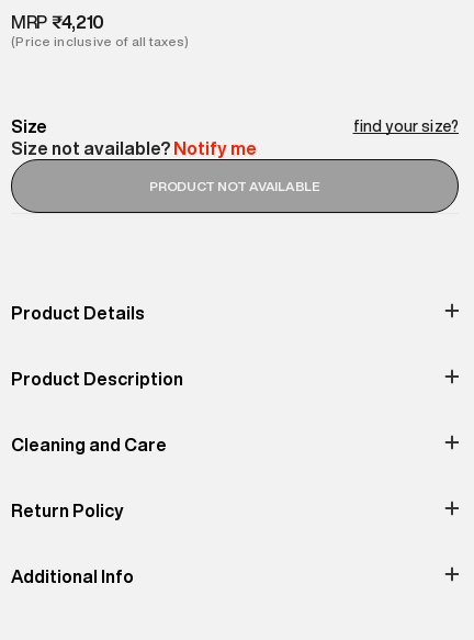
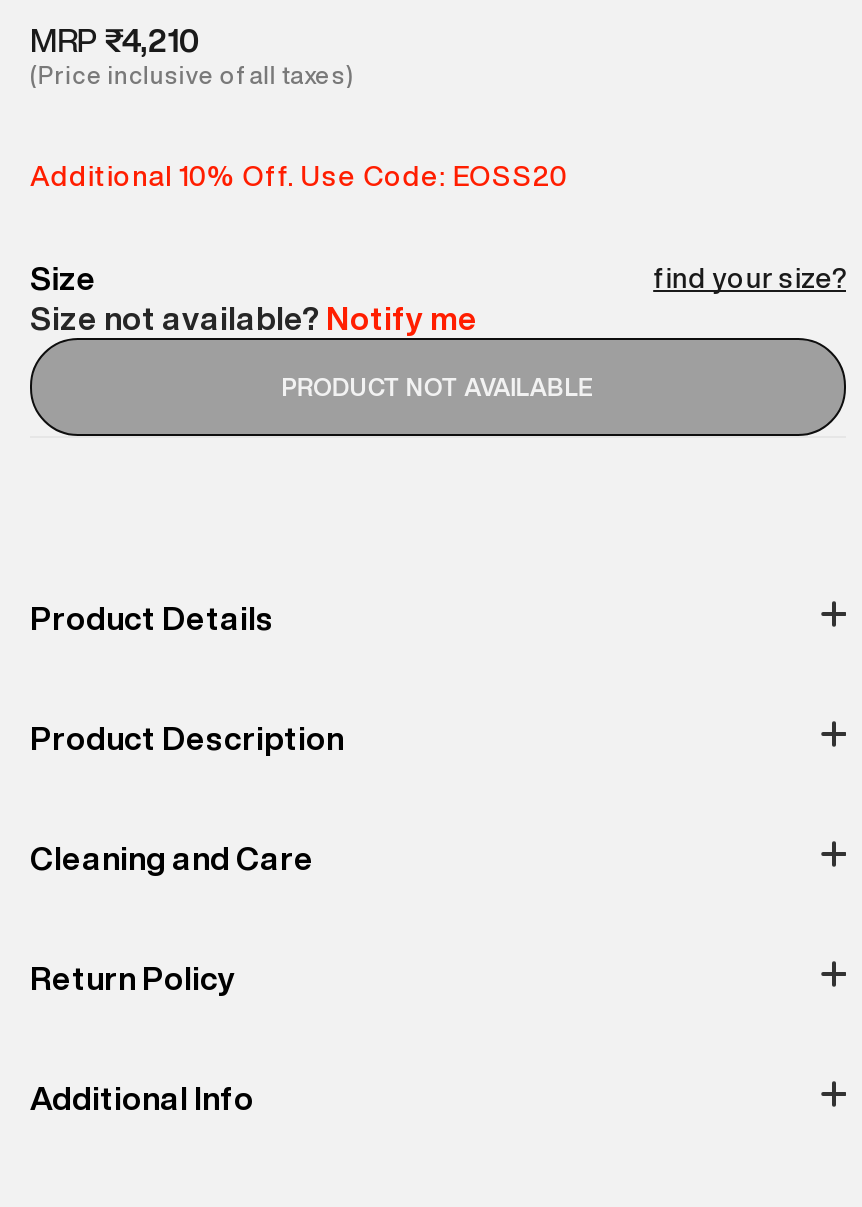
none -> [30,161,568,189] Additional 10% Off. Use Code: EOSS20

